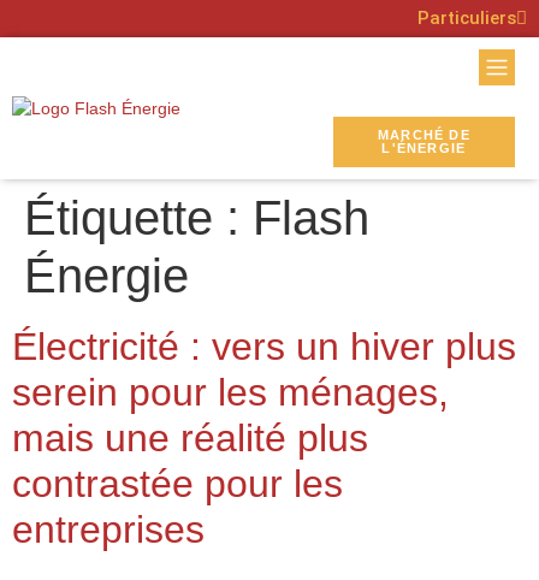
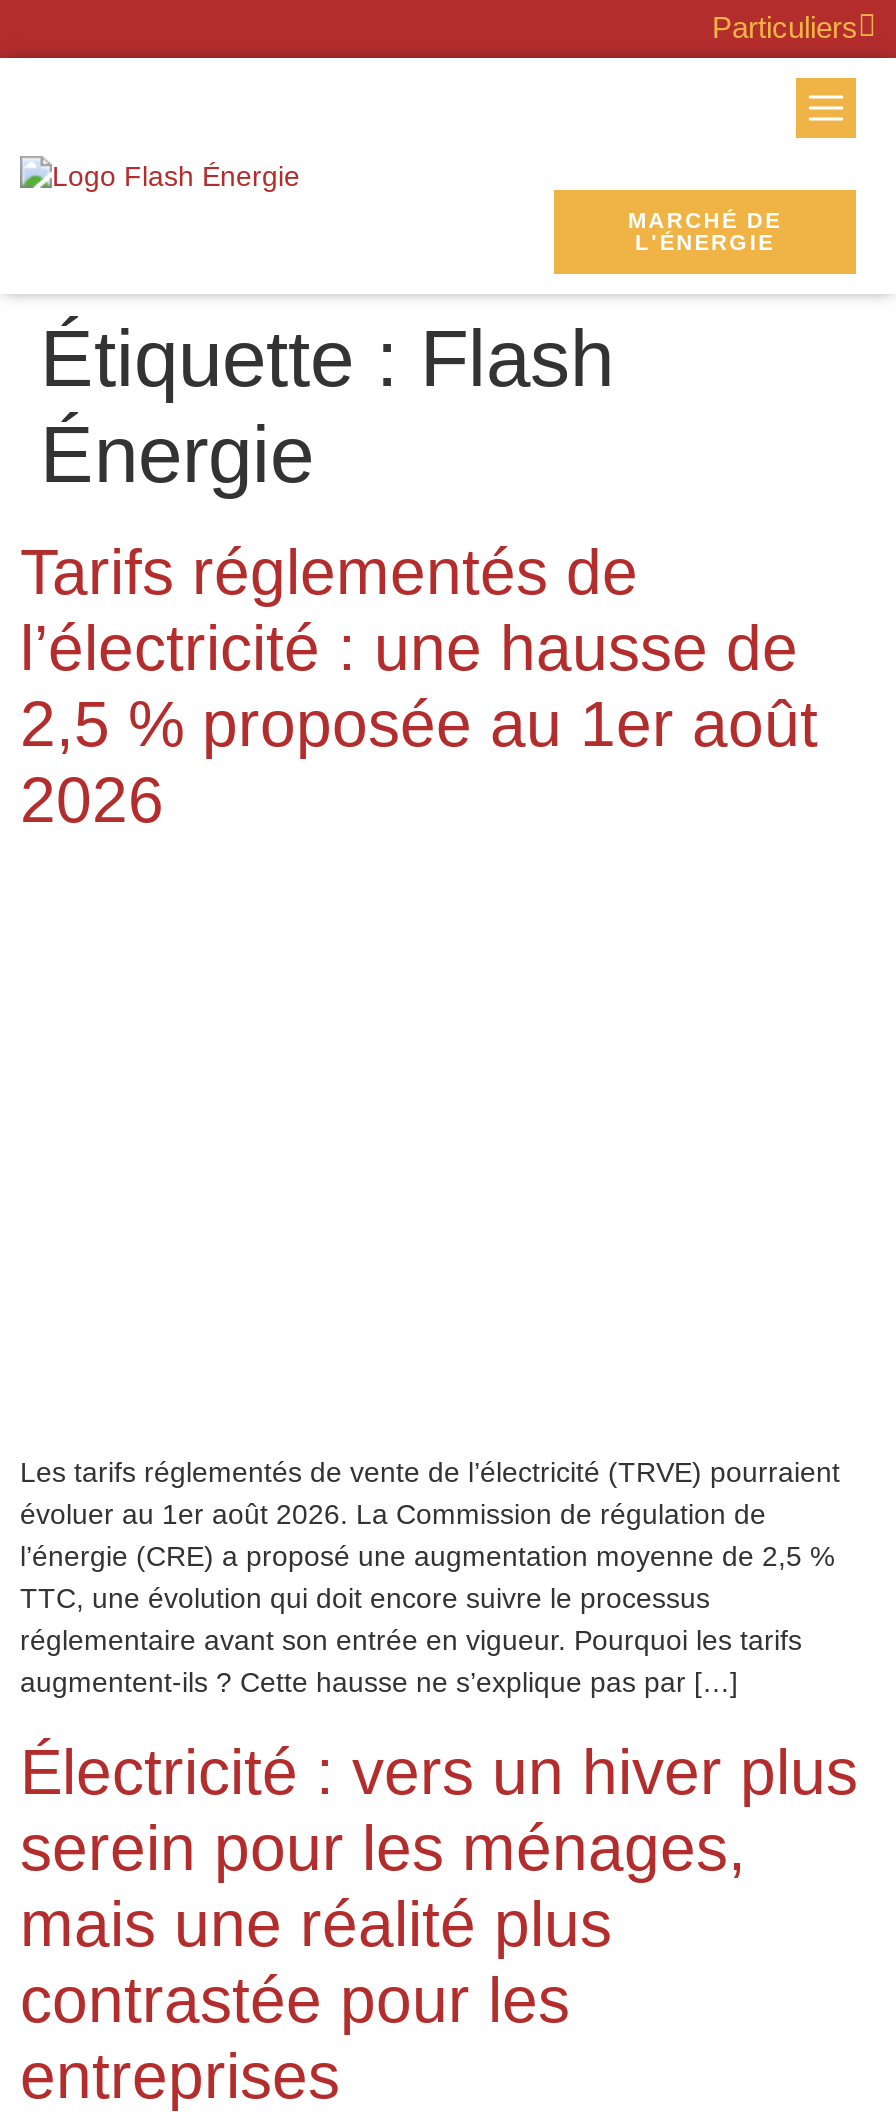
none -> [20,536,818,836] Tarifs réglementés de | l’électricité : une hausse de | 2,5 % proposée au 1er août | 2026
none -> [20,1457,840,1699] Les tarifs réglementés de vente de l’électricité (TRVE) pourraient | évoluer au 1er août 2026. La Commission de régulation de | l’énergie (CRE) a proposé une augmentation moyenne de 2,5 % | TTC, une évolution qui doit encore suivre le processus | réglementaire avant son entrée en vigueur. Pourquoi les tarifs | augmentent-ils ? Cette hausse ne s’explique pas par […]

